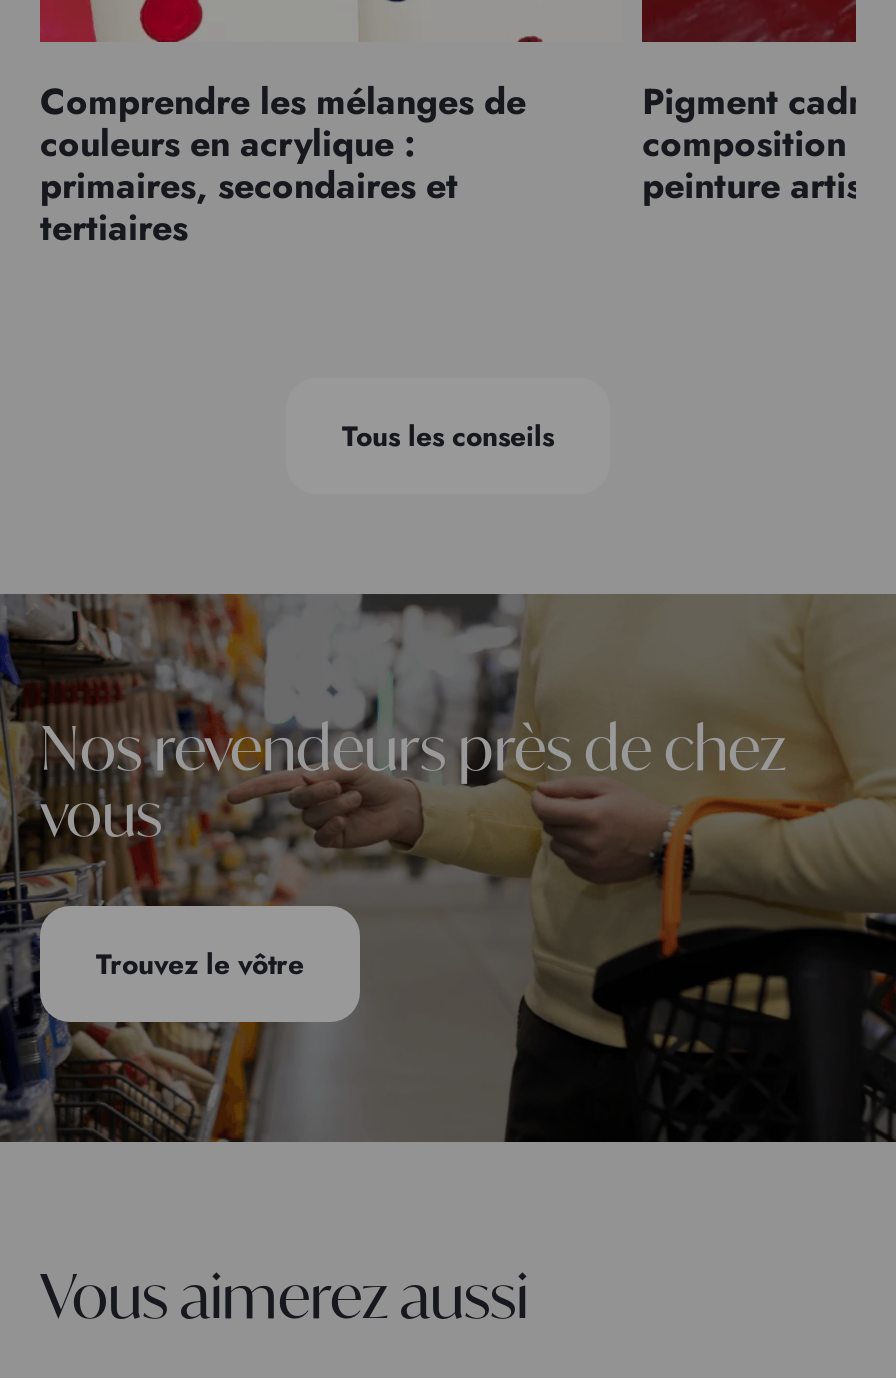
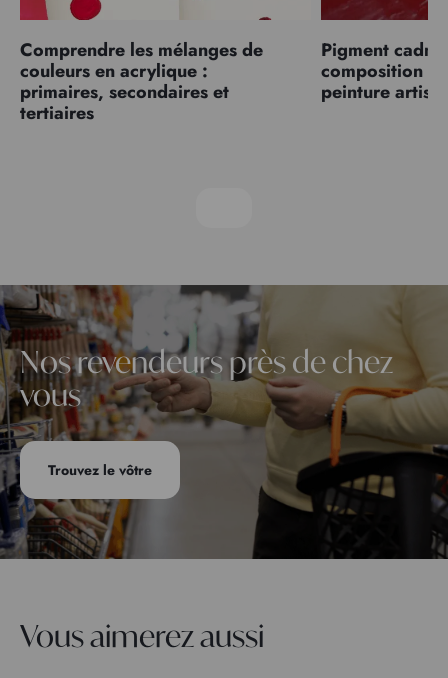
[342,415,554,455] Tous les conseils -> none

